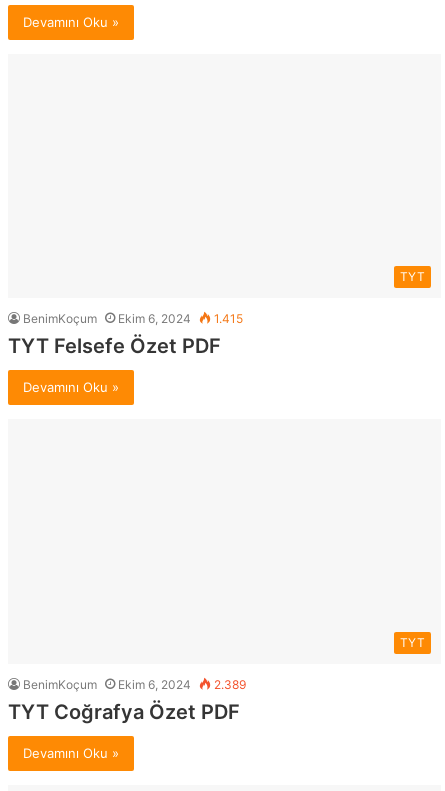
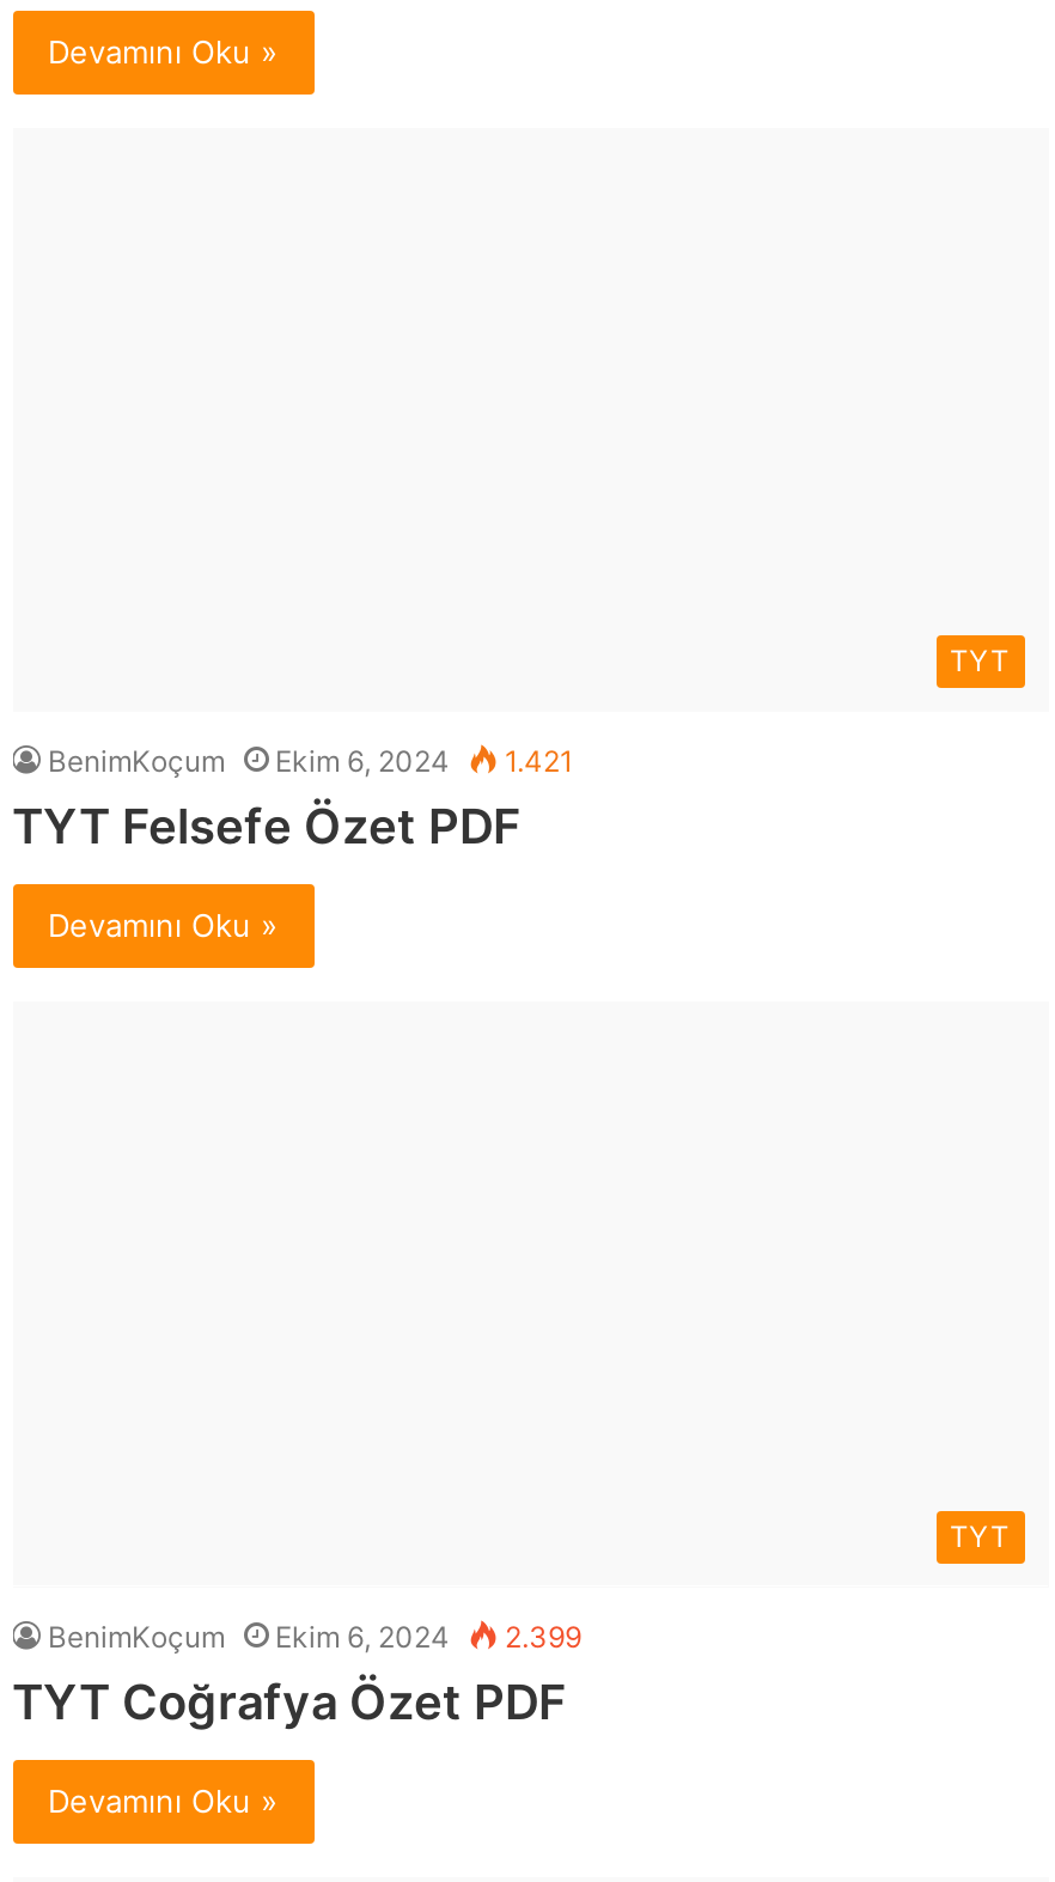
[22,311,242,326] BenimKoçum Ekim 6, 2024 1.415 -> [48,744,574,780] BenimKoçum Ekim 6, 2024 1.421
[22,677,245,692] BenimKoçum Ekim 6, 2024 2.389 -> [48,1618,581,1654] BenimKoçum Ekim 6, 2024 2.399

